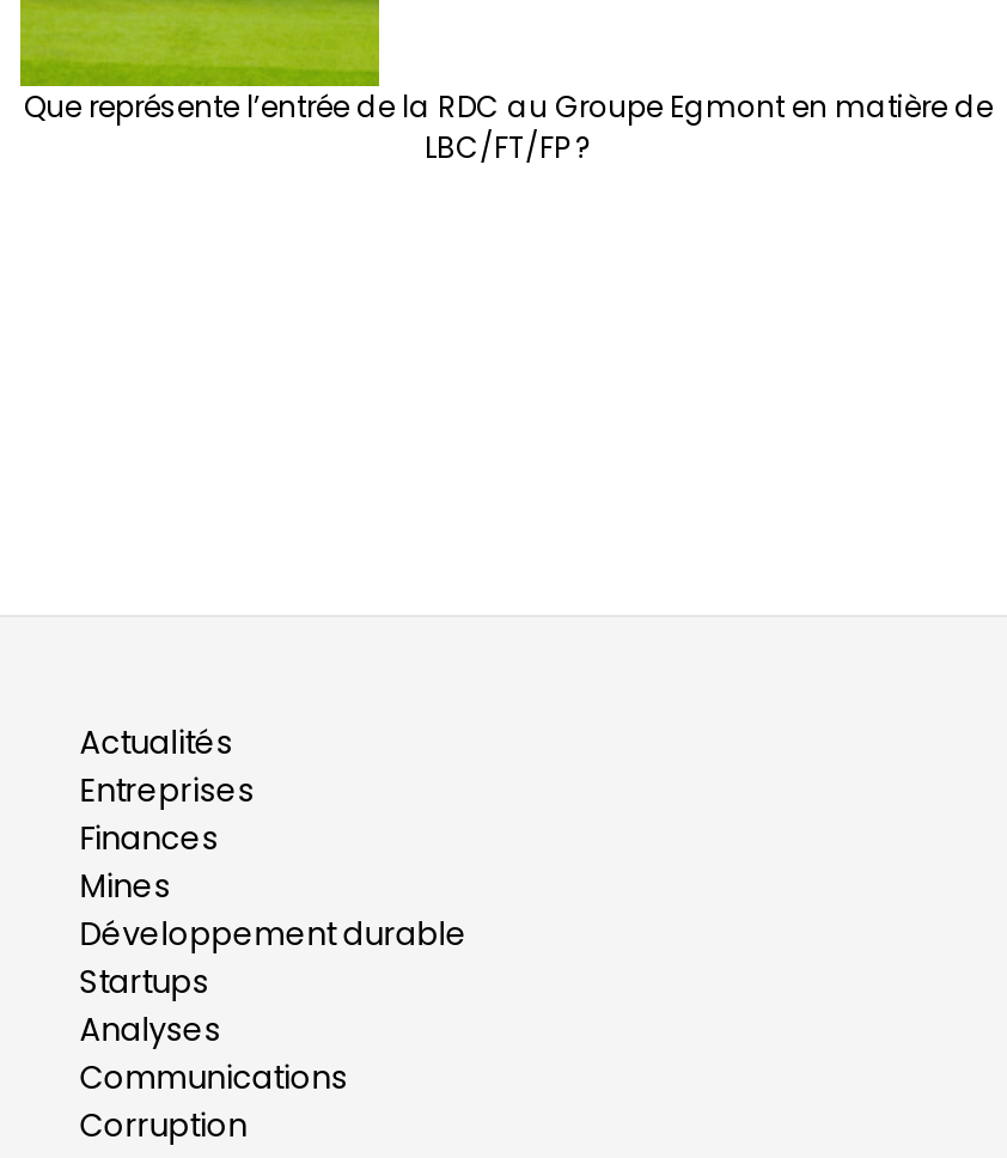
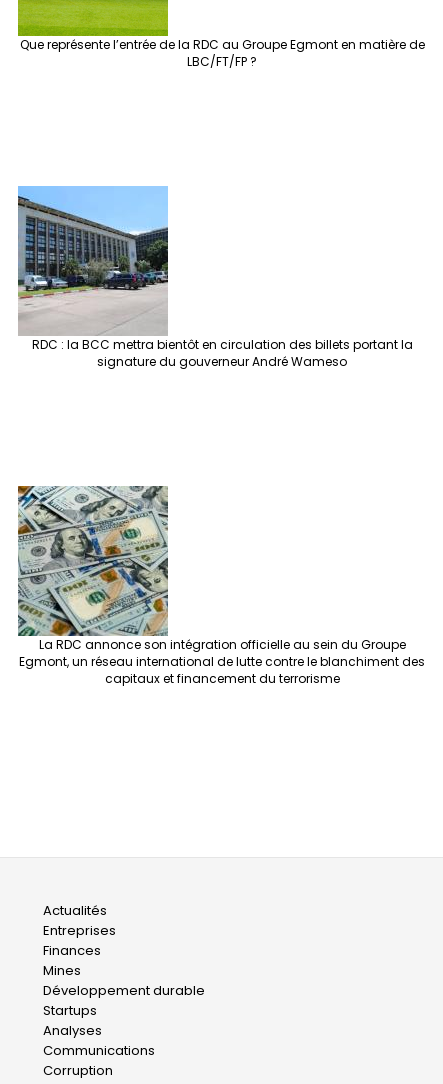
none -> [17,185,412,370] [image] | RDC : la BCC mettra bientôt en circulation des billets portant la | signature du gouverneur André Wameso
none -> [17,485,425,687] [image] | La RDC annonce son intégration officielle au sein du Groupe | Egmont, un réseau international de lutte contre le blanchiment des | capitaux et financement du terrorisme

